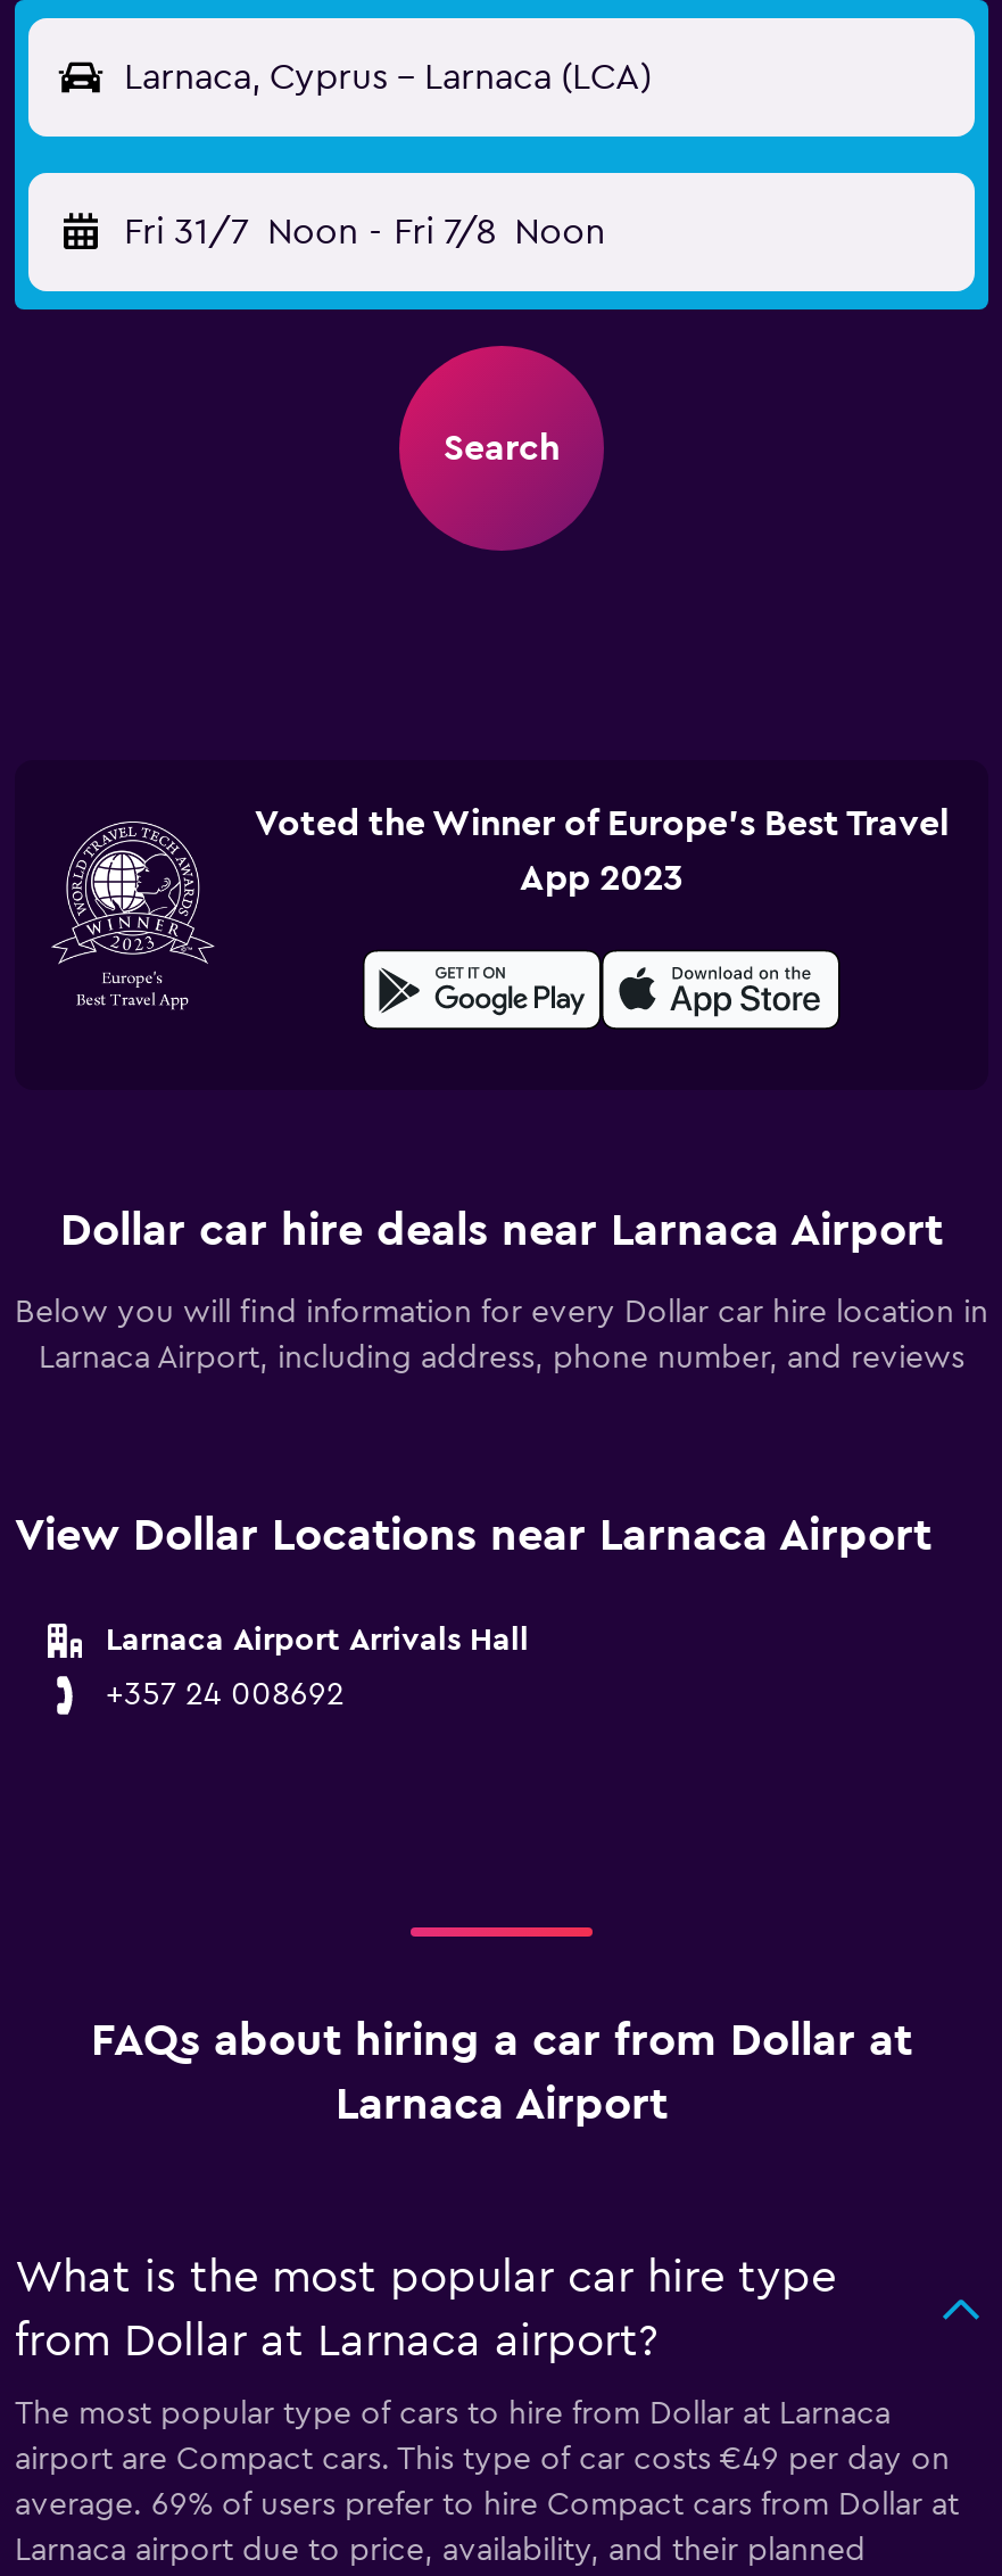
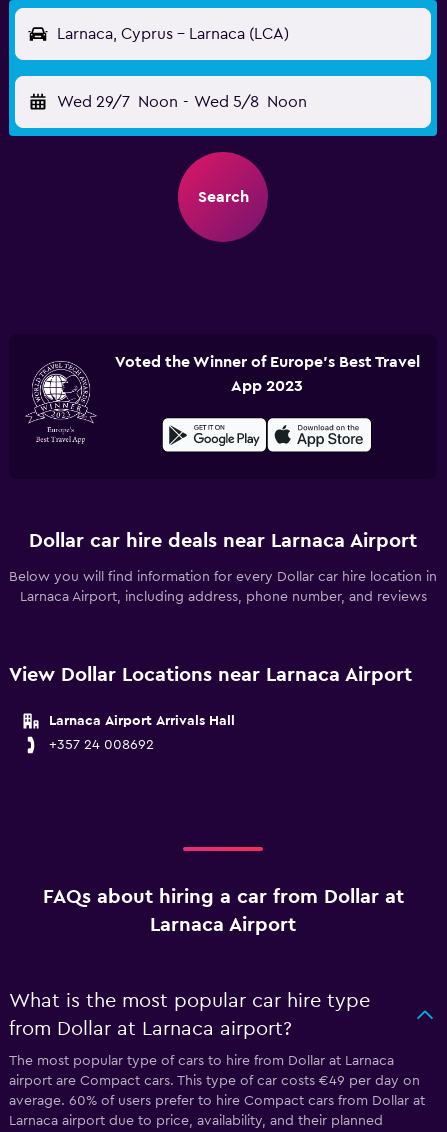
[124,214,605,250] Fri 31/7 Noon - Fri 7/8 Noon -> [57,94,307,110] Wed 29/7 Noon - Wed 5/8 Noon
[15,2490,959,2521] average. 69% of users prefer to hire Compact cars from Dollar at -> [9,1094,425,1108] average. 60% of users prefer to hire Compact cars from Dollar at

